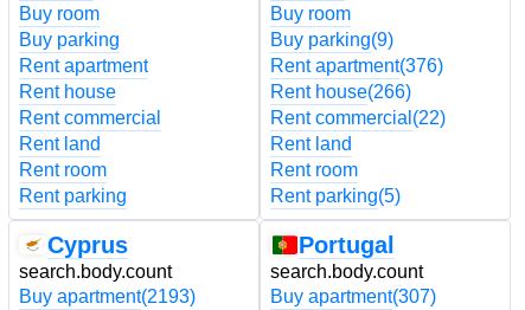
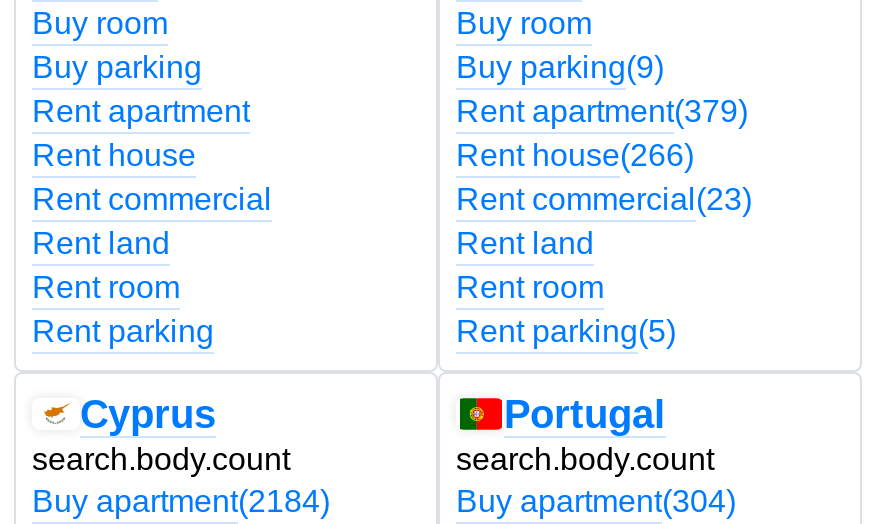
[270,56,443,76] Rent apartment(376) -> [456,94,748,128] Rent apartment(379)
[270,108,446,128] Rent commercial(22) -> [456,182,752,216] Rent commercial(23)
[19,286,196,306] Buy apartment(2193) -> [32,484,330,518] Buy apartment(2184)
[270,286,436,306] Buy apartment(307) -> [456,484,736,518] Buy apartment(304)

